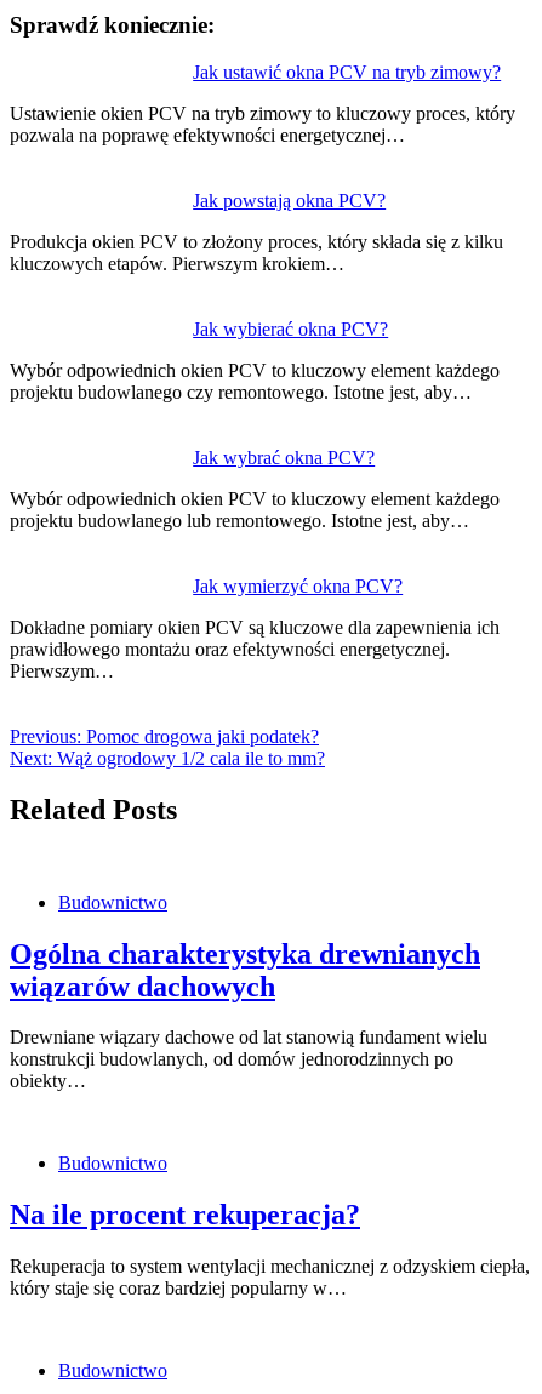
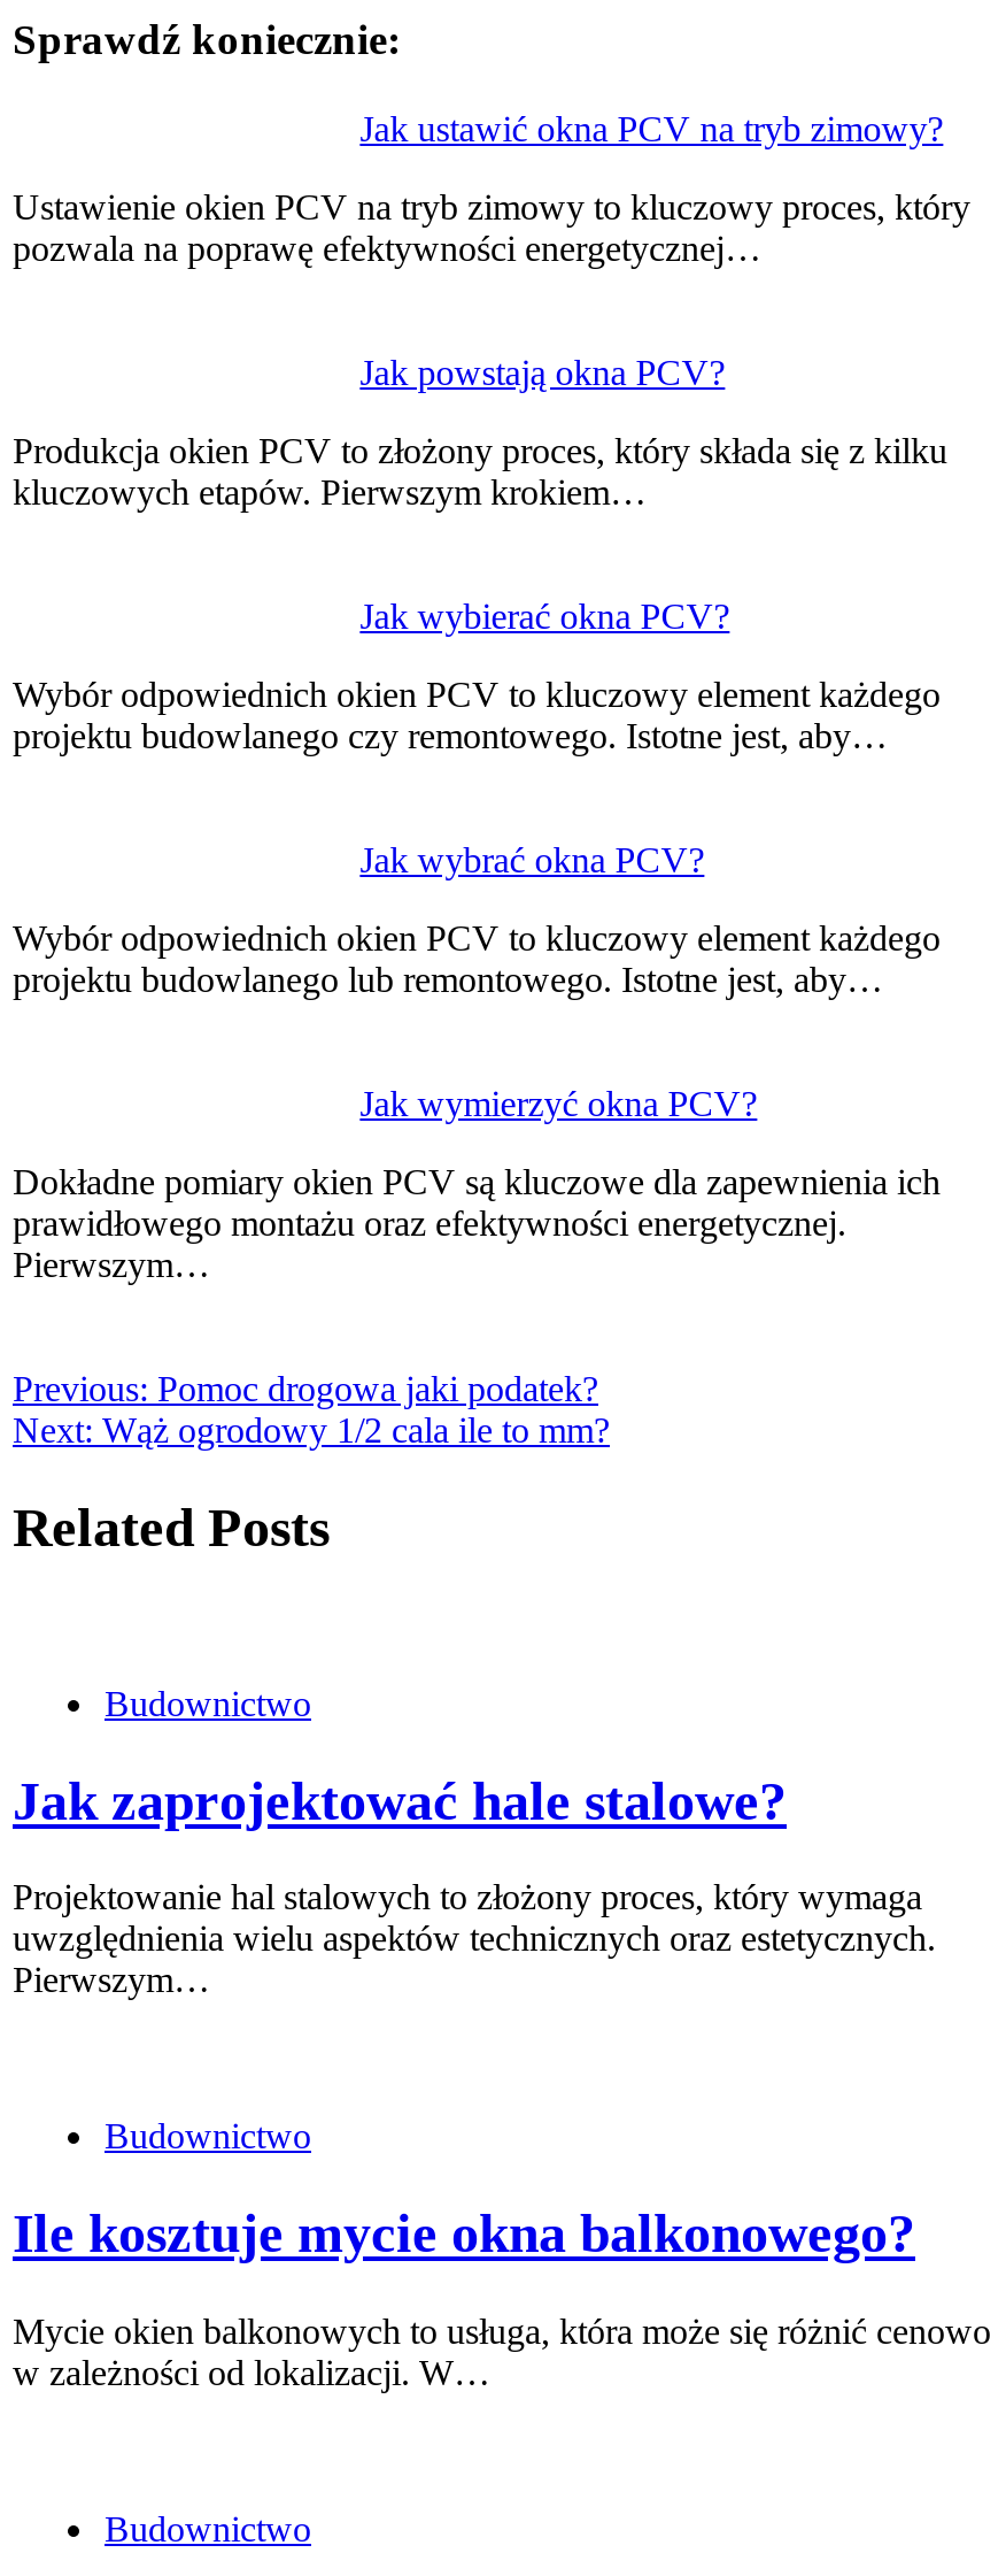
[10,938,480,1002] Ogólna charakterystyka drewnianych | wiązarów dachowych -> [13,1770,787,1830] Jak zaprojektować hale stalowe?
[10,1027,487,1091] Drewniane wiązary dachowe od lat stanowią fundament wielu | konstrukcji budowlanych, od domów jednorodzinnych po | obiekty… -> [13,1878,936,2000] Projektowanie hal stalowych to złożony proces, który wymaga | uwzględnienia wielu aspektów technicznych oraz estetycznych. | Pierwszym…
[10,1199,360,1231] Na ile procent rekuperacja? -> [13,2204,915,2264] Ile kosztuje mycie okna balkonowego?
[10,1256,530,1298] Rekuperacja to system wentylacji mechanicznej z odzyskiem ciepła, | który staje się coraz bardziej popularny w… -> [13,2312,991,2393] Mycie okien balkonowych to usługa, która może się różnić cenowo | w zależności od lokalizacji. W…

